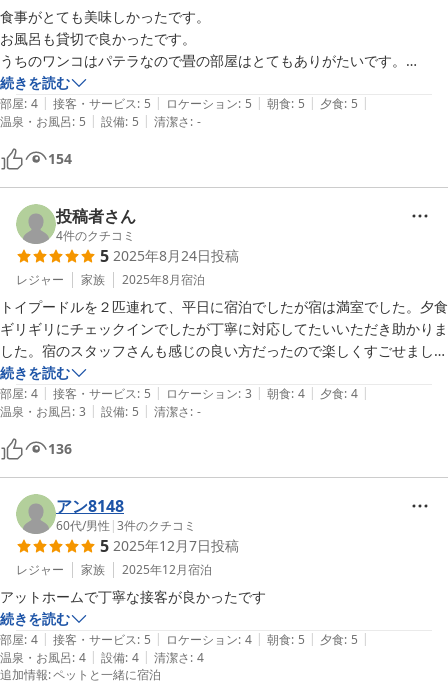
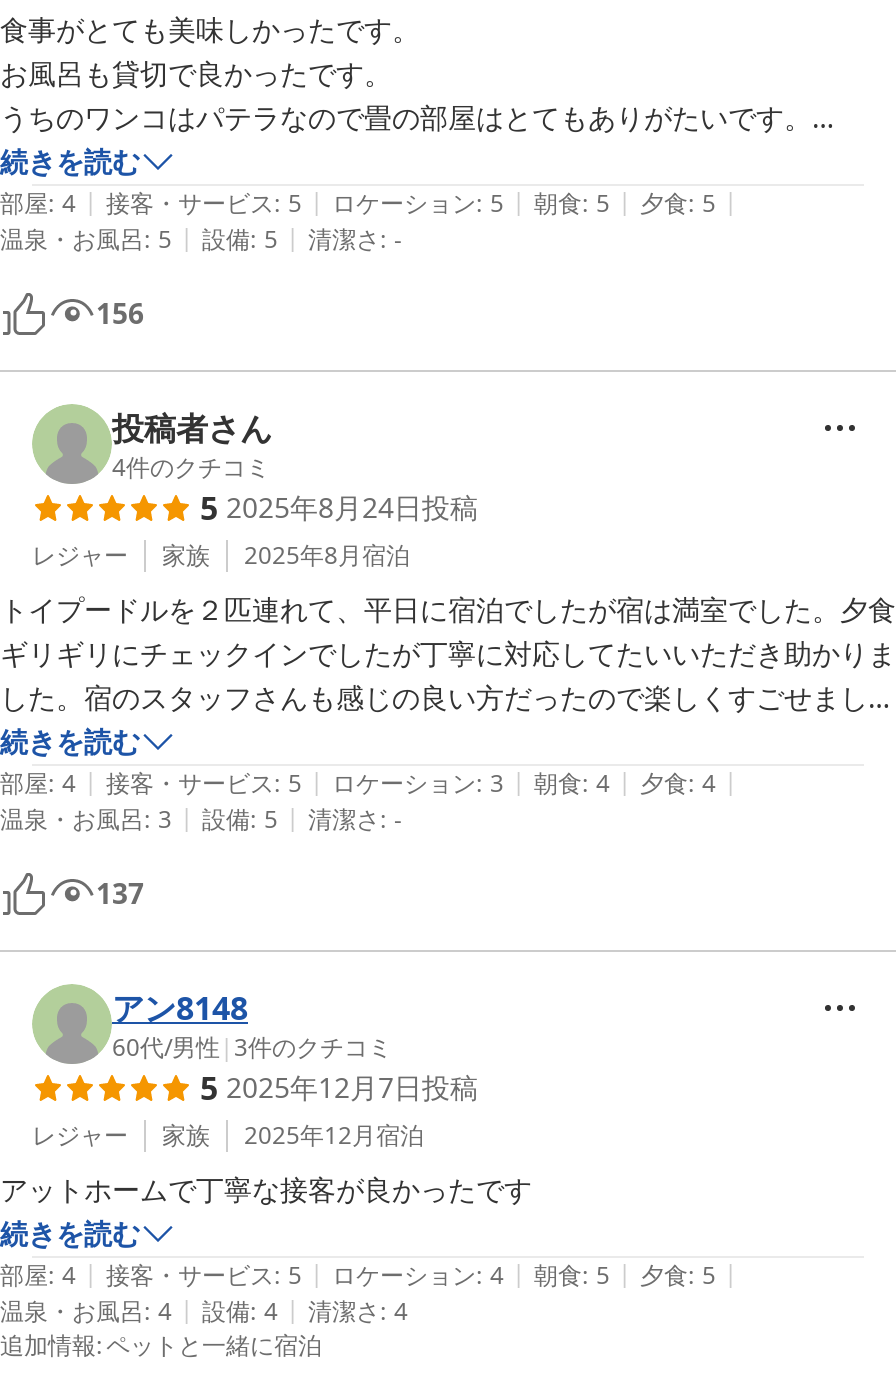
[48,149,72,168] 154 -> [96,294,144,332] 156
[48,439,72,458] 136 -> [96,874,144,912] 137

